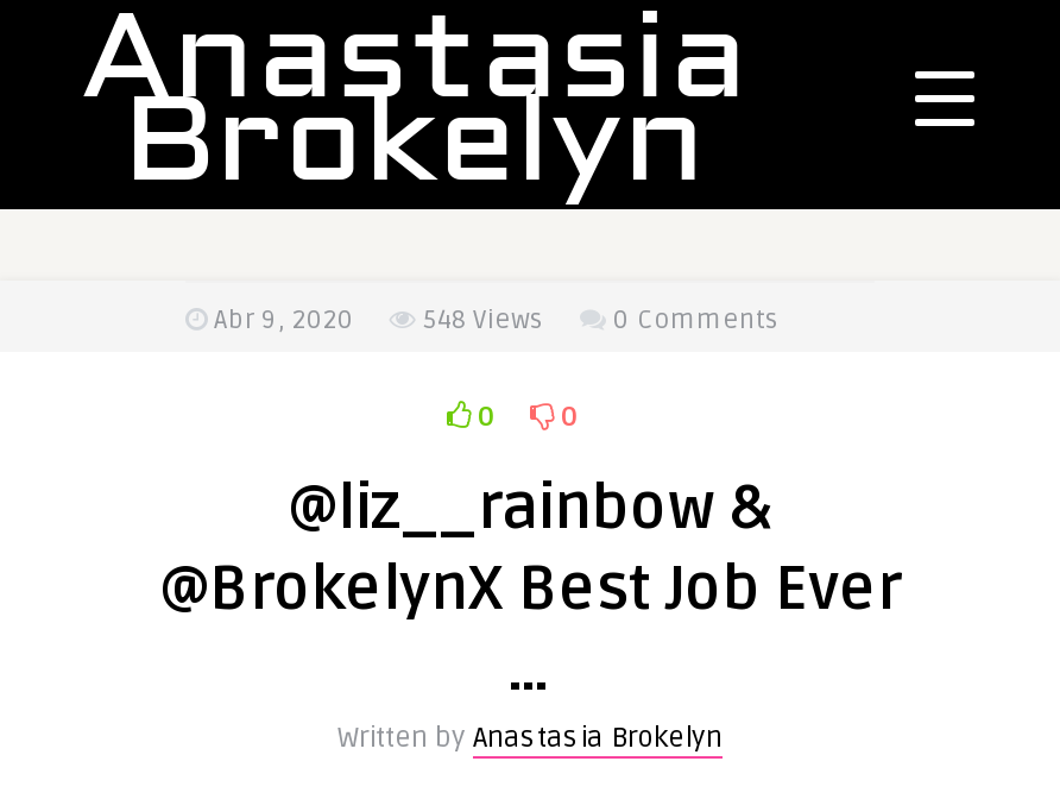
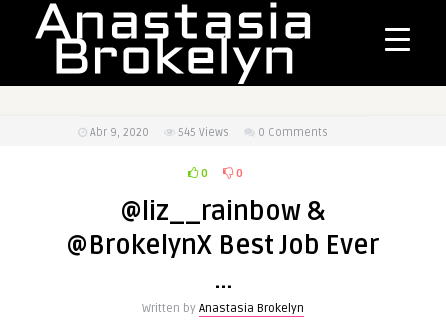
[207,304,544,335] Abr 9, 2020 548 Views -> [87,126,229,139] Abr 9, 2020 545 Views

